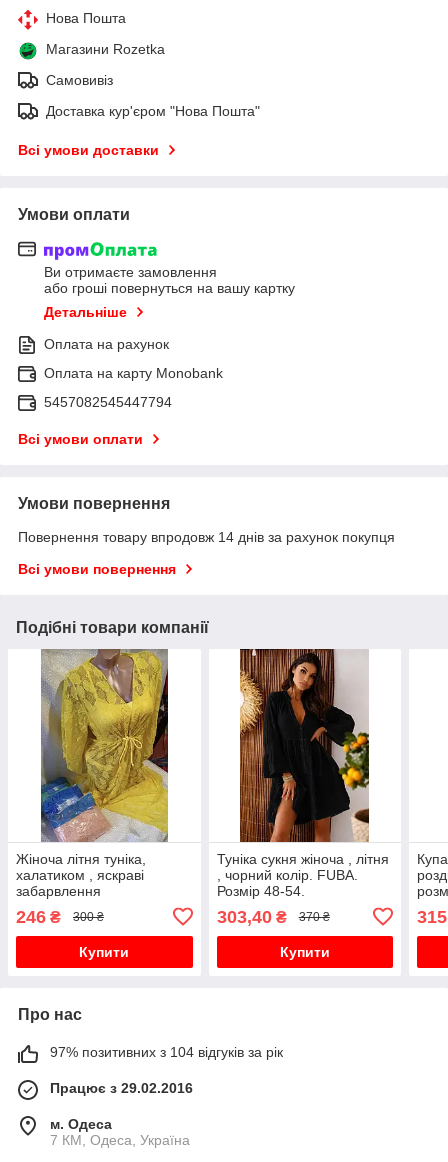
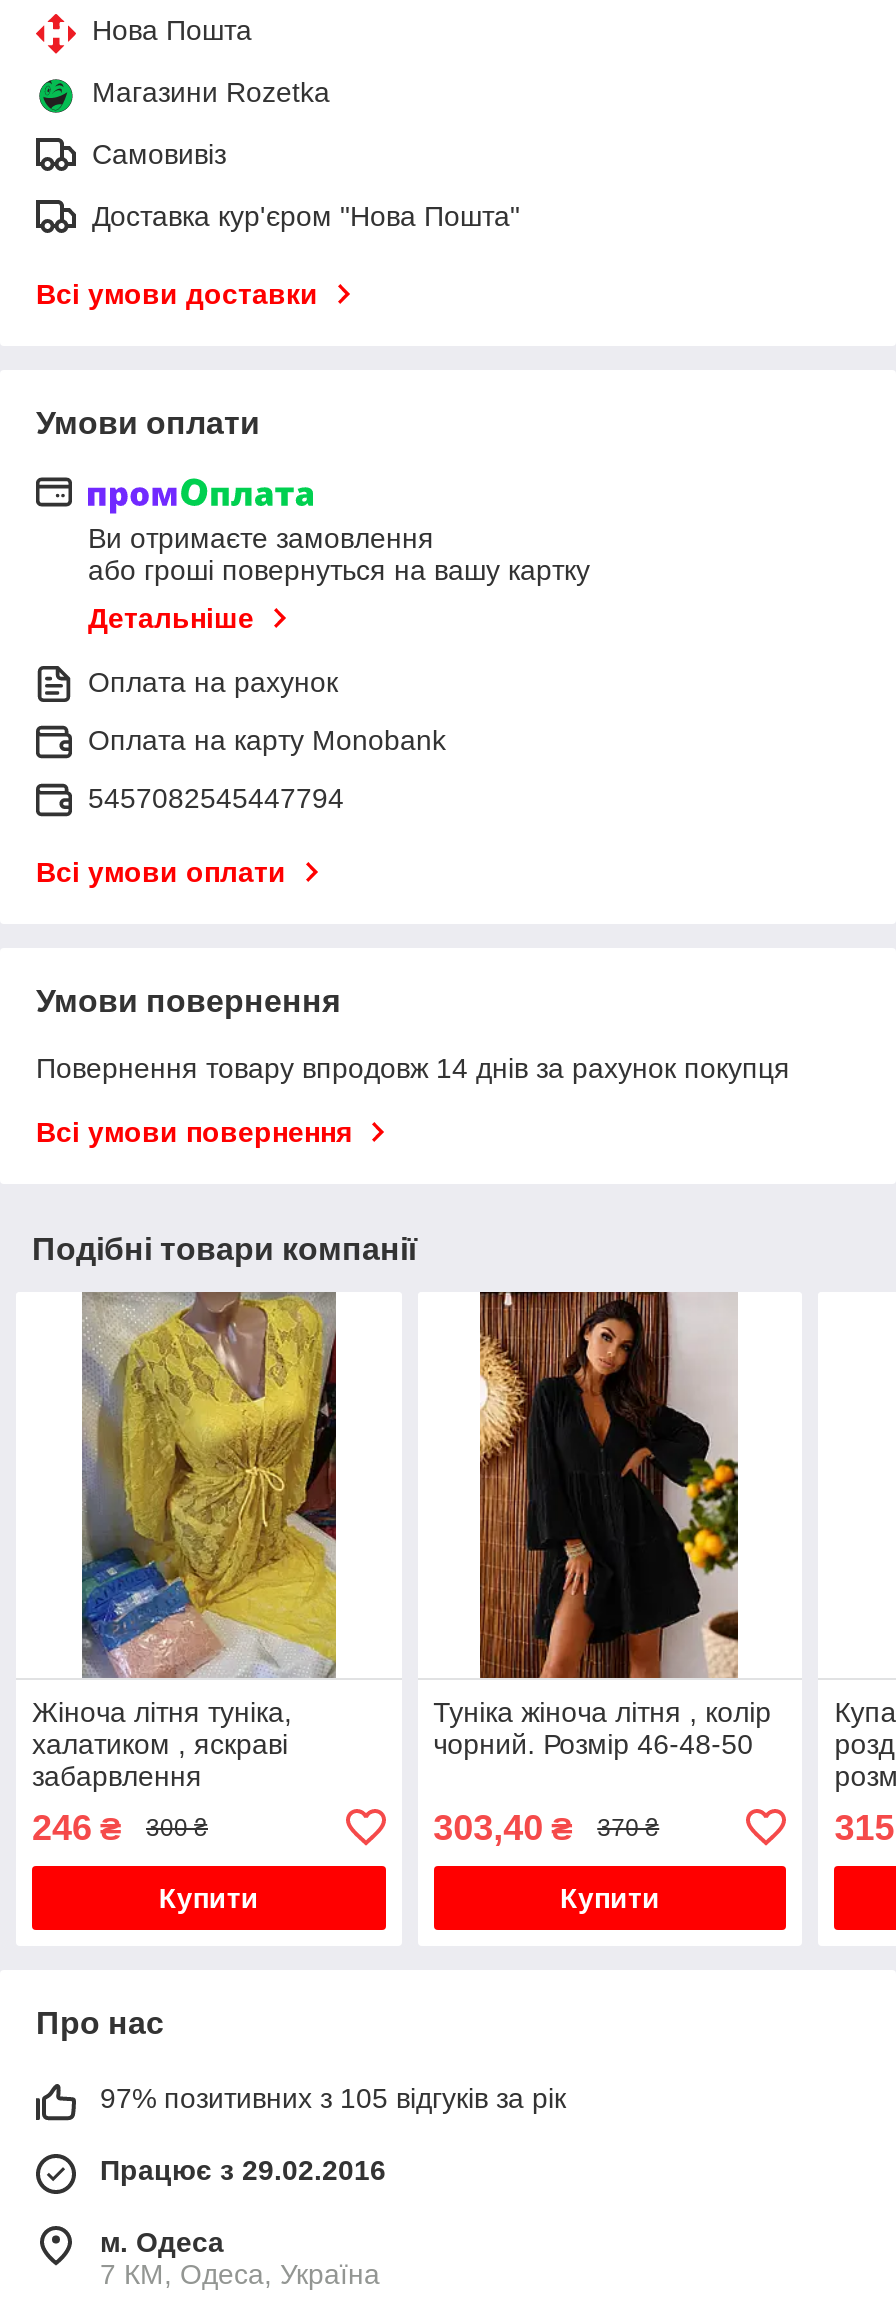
[217,851,389,899] Туніка сукня жіноча , літня | , чорний колір. FUBA. | Розмір 48-54. -> [433,1696,771,1760] Туніка жіноча літня , колір | чорний. Розмір 46-48-50
[50,1044,283,1060] 97% позитивних з 104 відгуків за рік -> [100,2082,566,2114] 97% позитивних з 105 відгуків за рік

